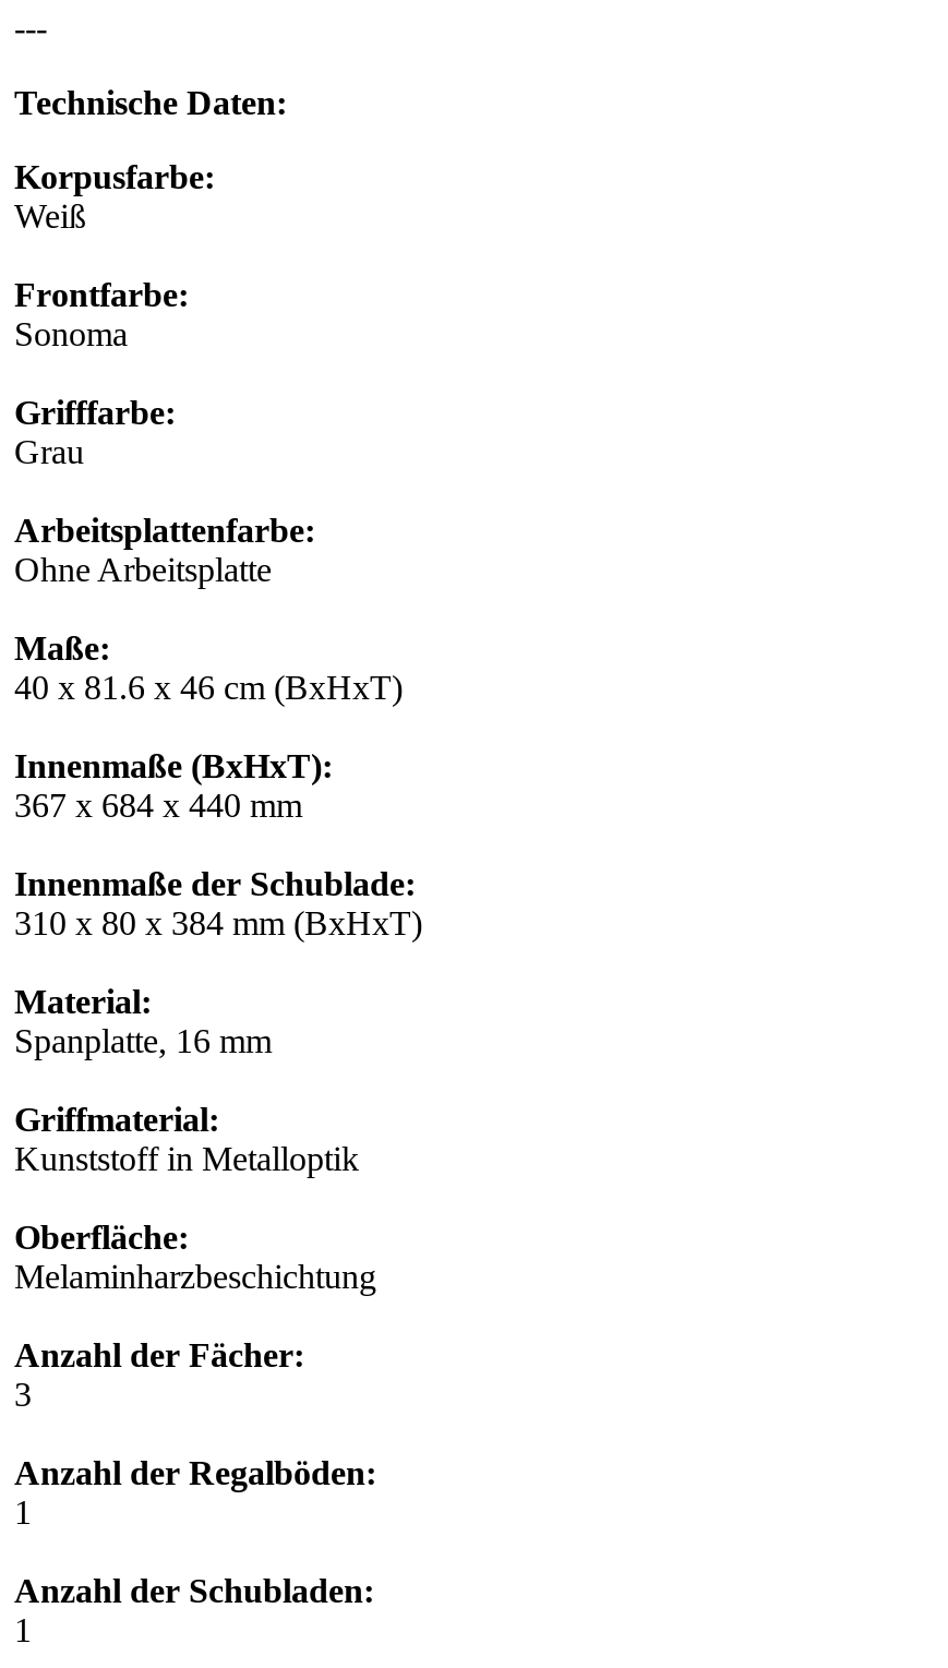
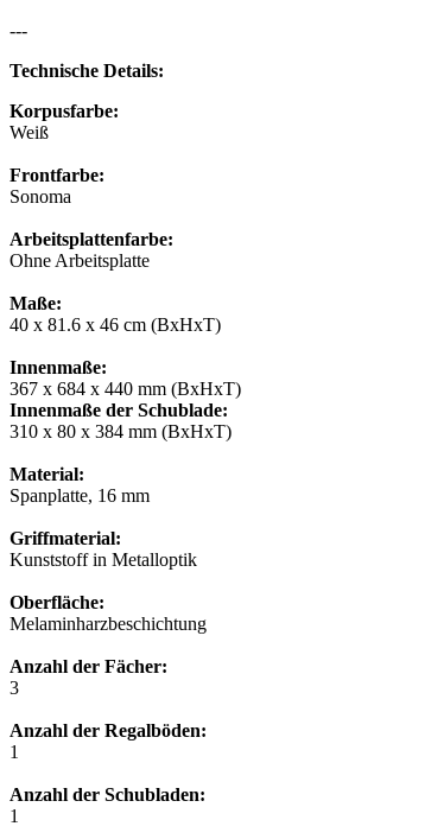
[14,85,287,122] Technische Daten: -> [9,61,164,81] Technische Details:
[14,395,176,471] Grifffarbe: | Grau -> none
[14,748,333,825] Innenmaße (BxHxT): | 367 x 684 x 440 mm -> [9,358,241,399] Innenmaße: | 367 x 684 x 440 mm (BxHxT)

